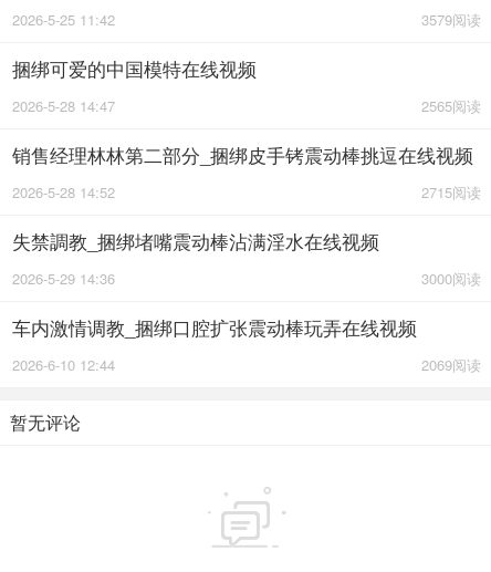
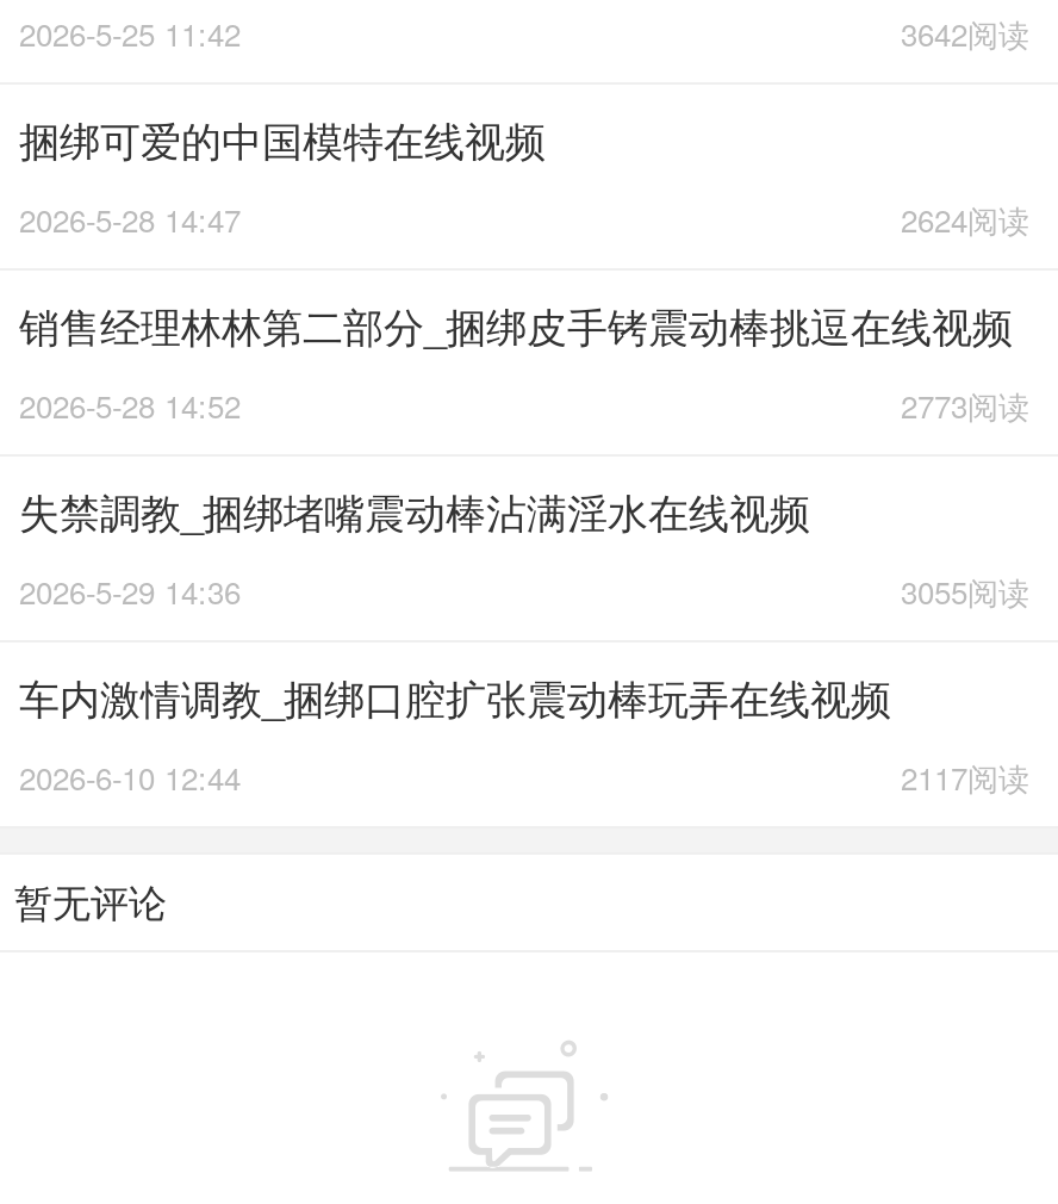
[421,9,481,30] 3579阅读 -> [901,12,1029,57] 3642阅读
[421,96,481,117] 2565阅读 -> [901,198,1029,243] 2624阅读
[421,182,481,203] 2715阅读 -> [901,384,1029,429] 2773阅读
[421,268,481,289] 3000阅读 -> [901,570,1029,615] 3055阅读
[421,354,481,376] 2069阅读 -> [901,756,1029,801] 2117阅读

